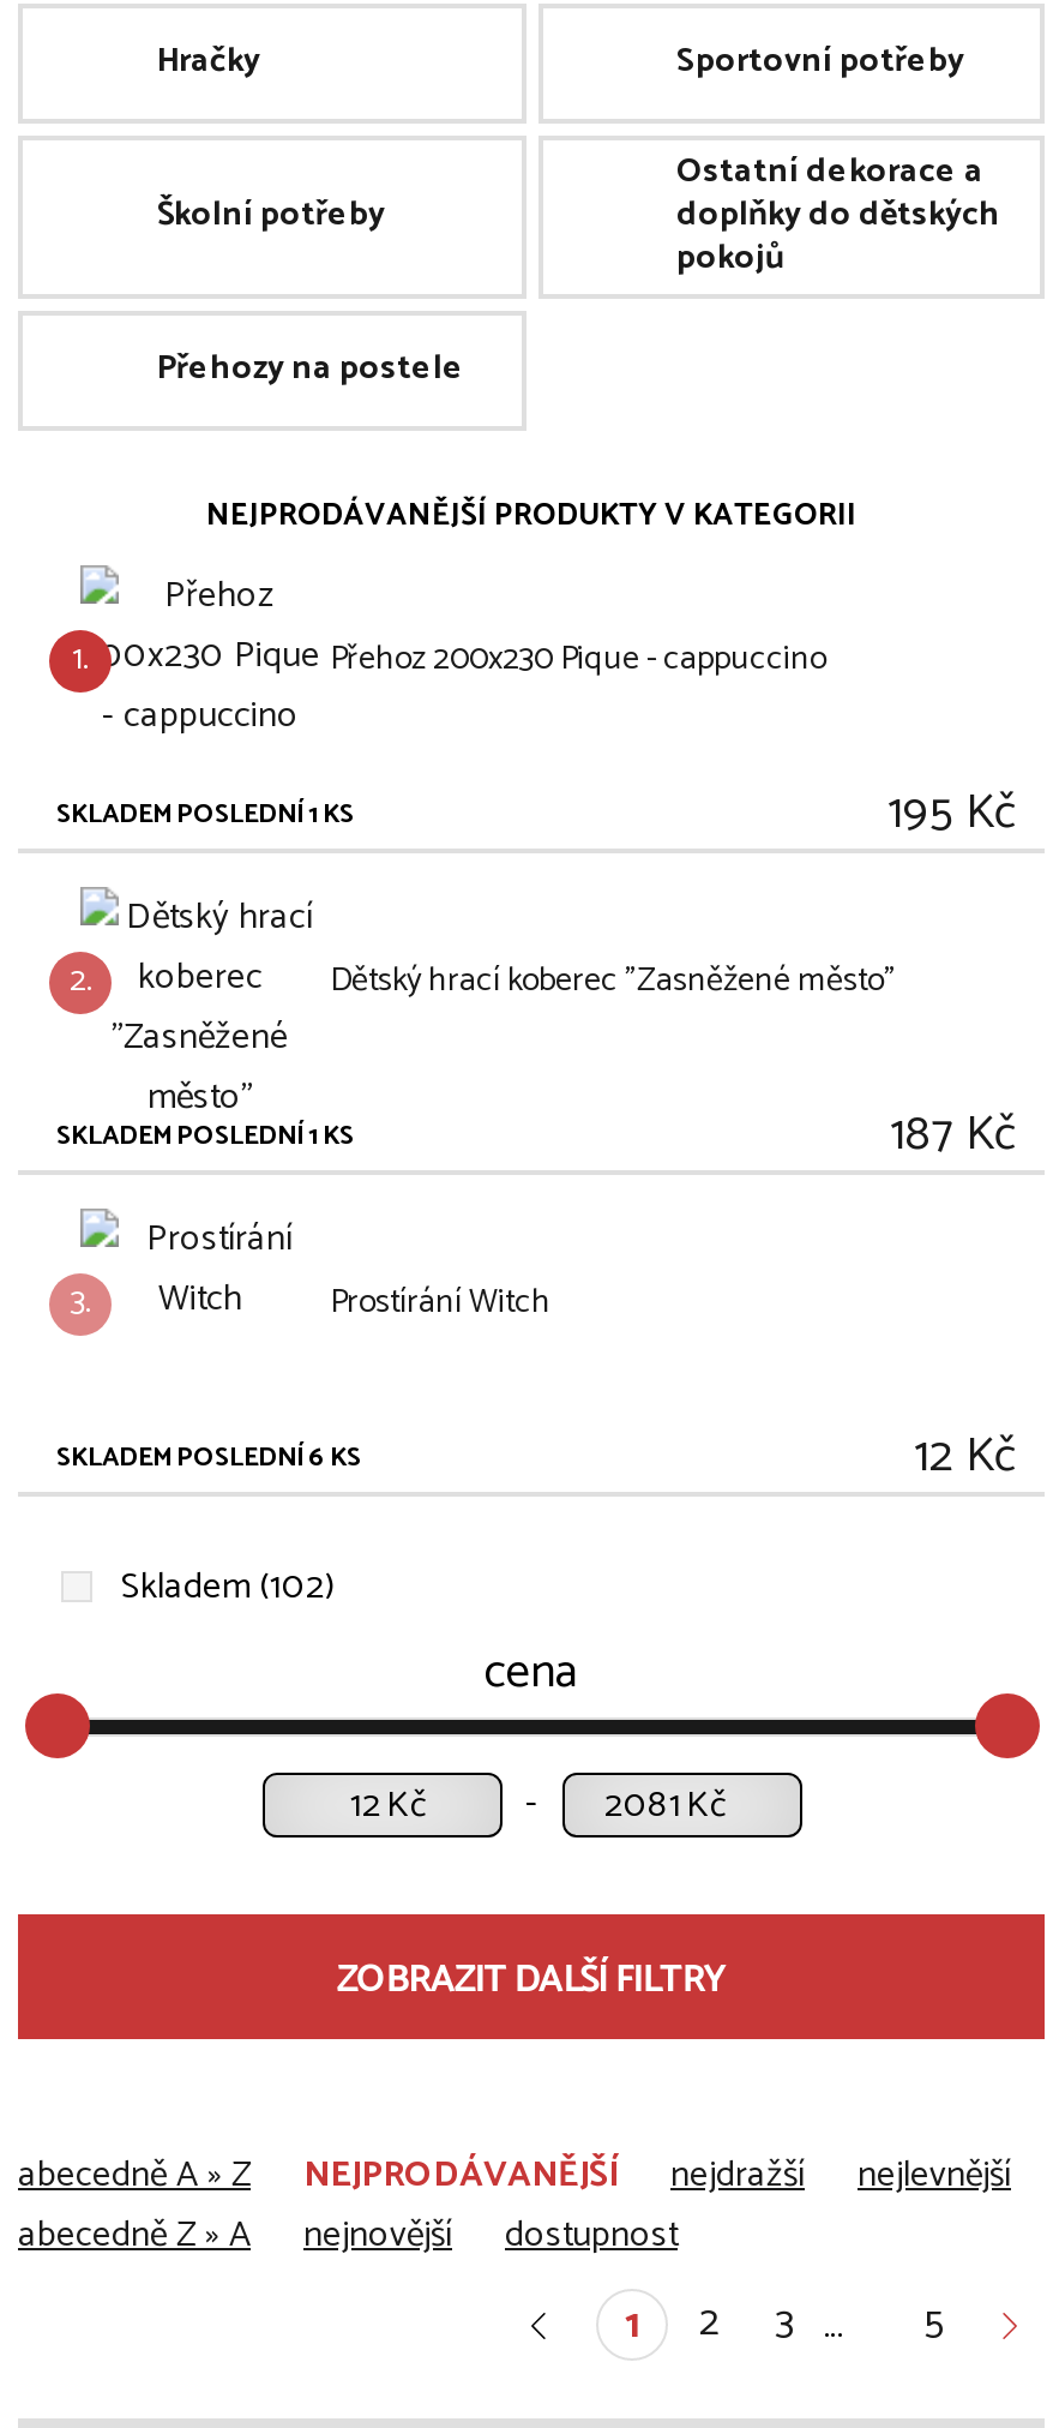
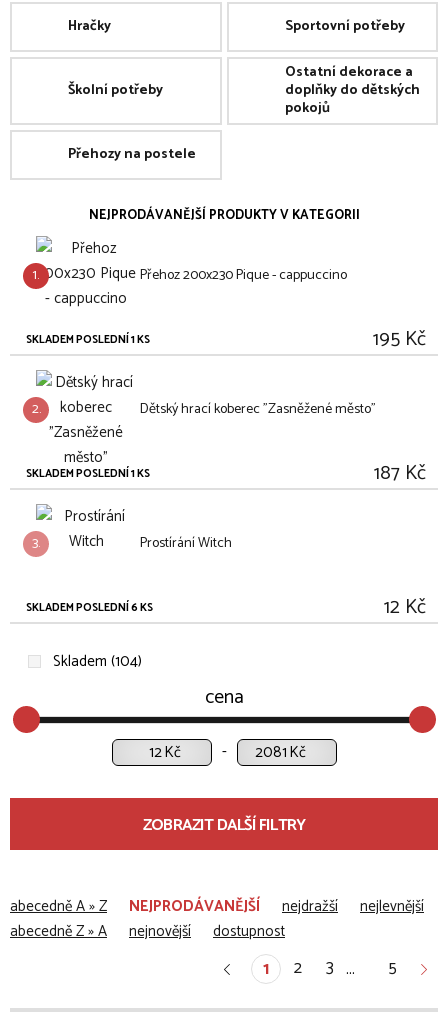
[121,1557,335,1617] Skladem (102) -> [53,649,142,674] Skladem (104)

